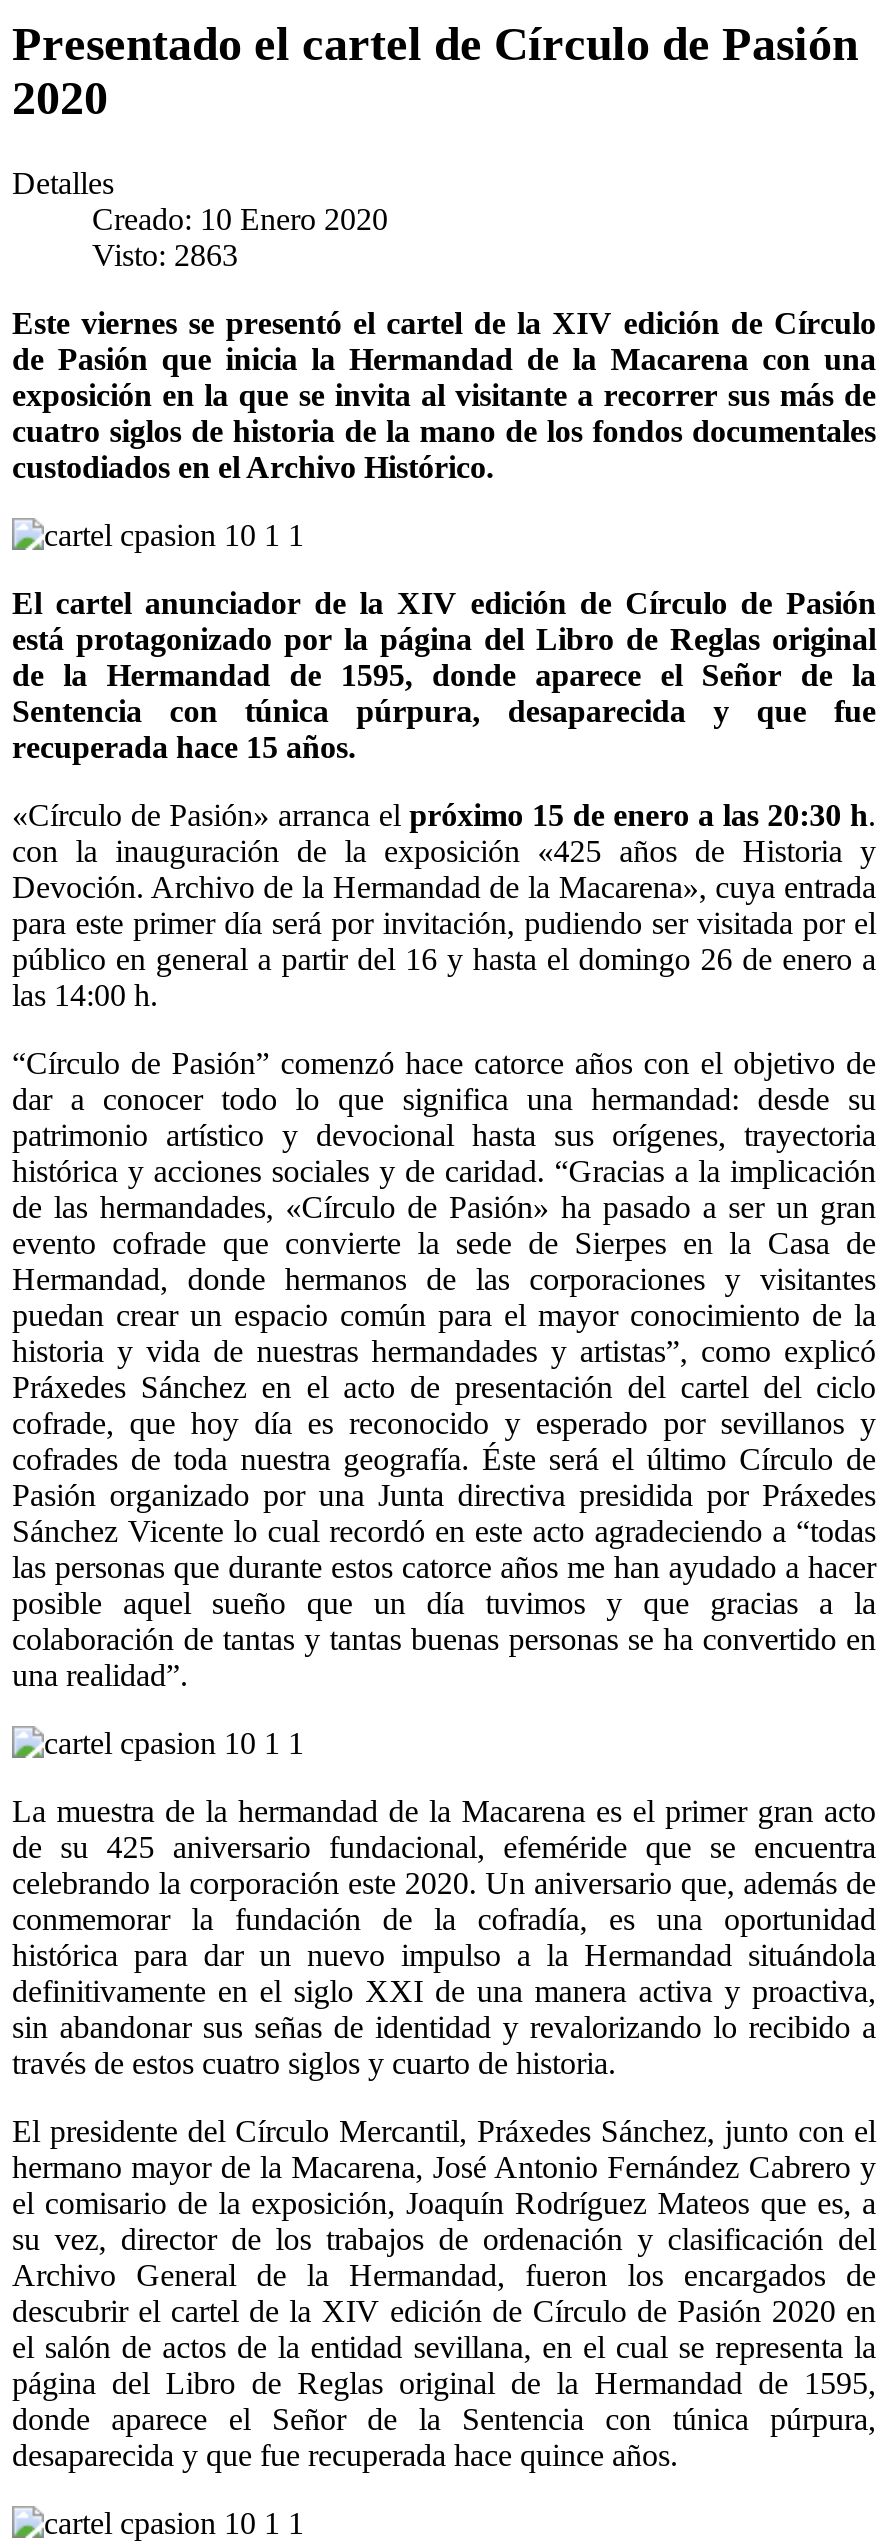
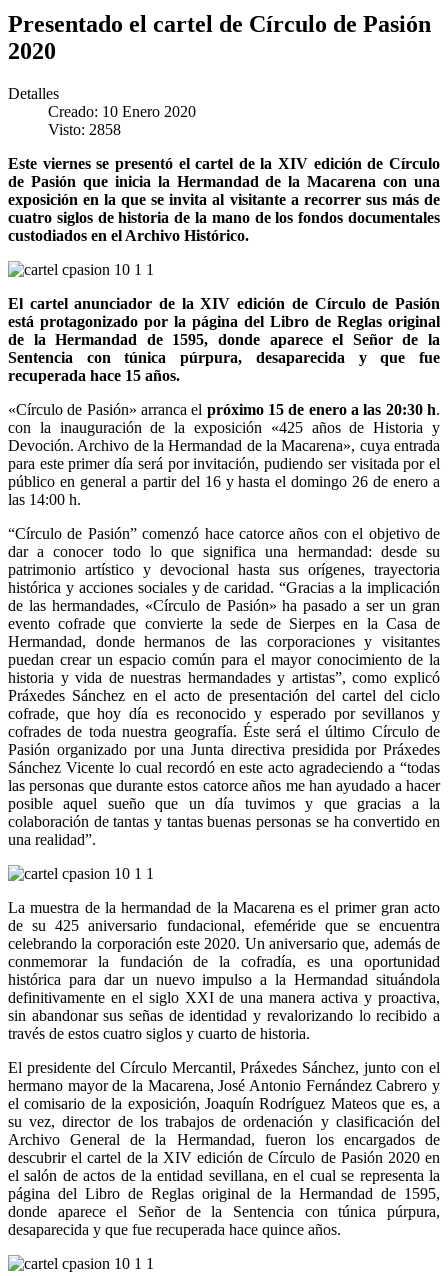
[92,238,238,272] Visto: 2863 -> [48,121,121,138] Visto: 2858

